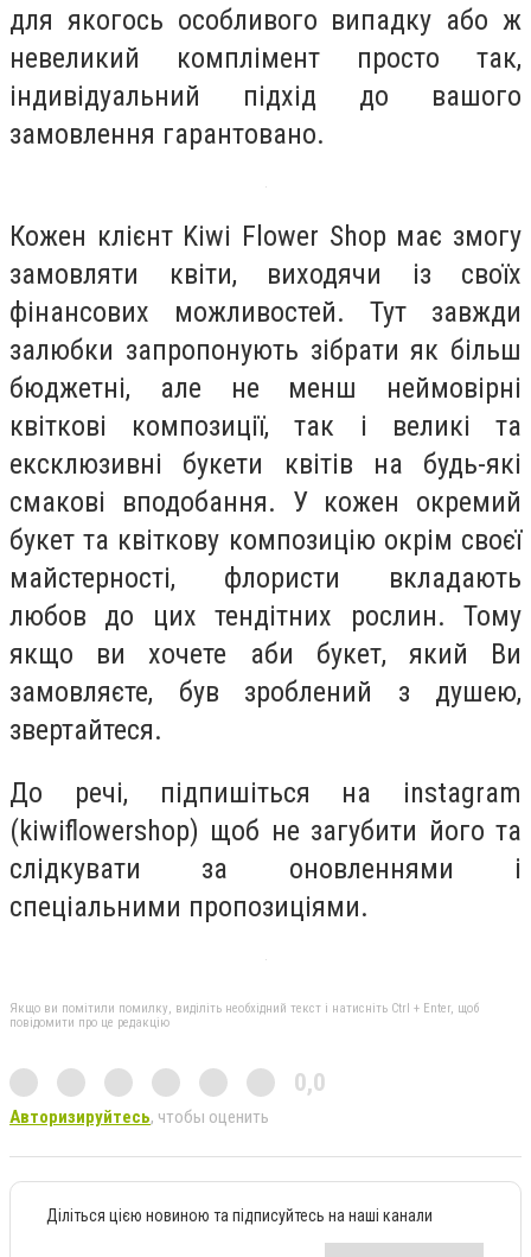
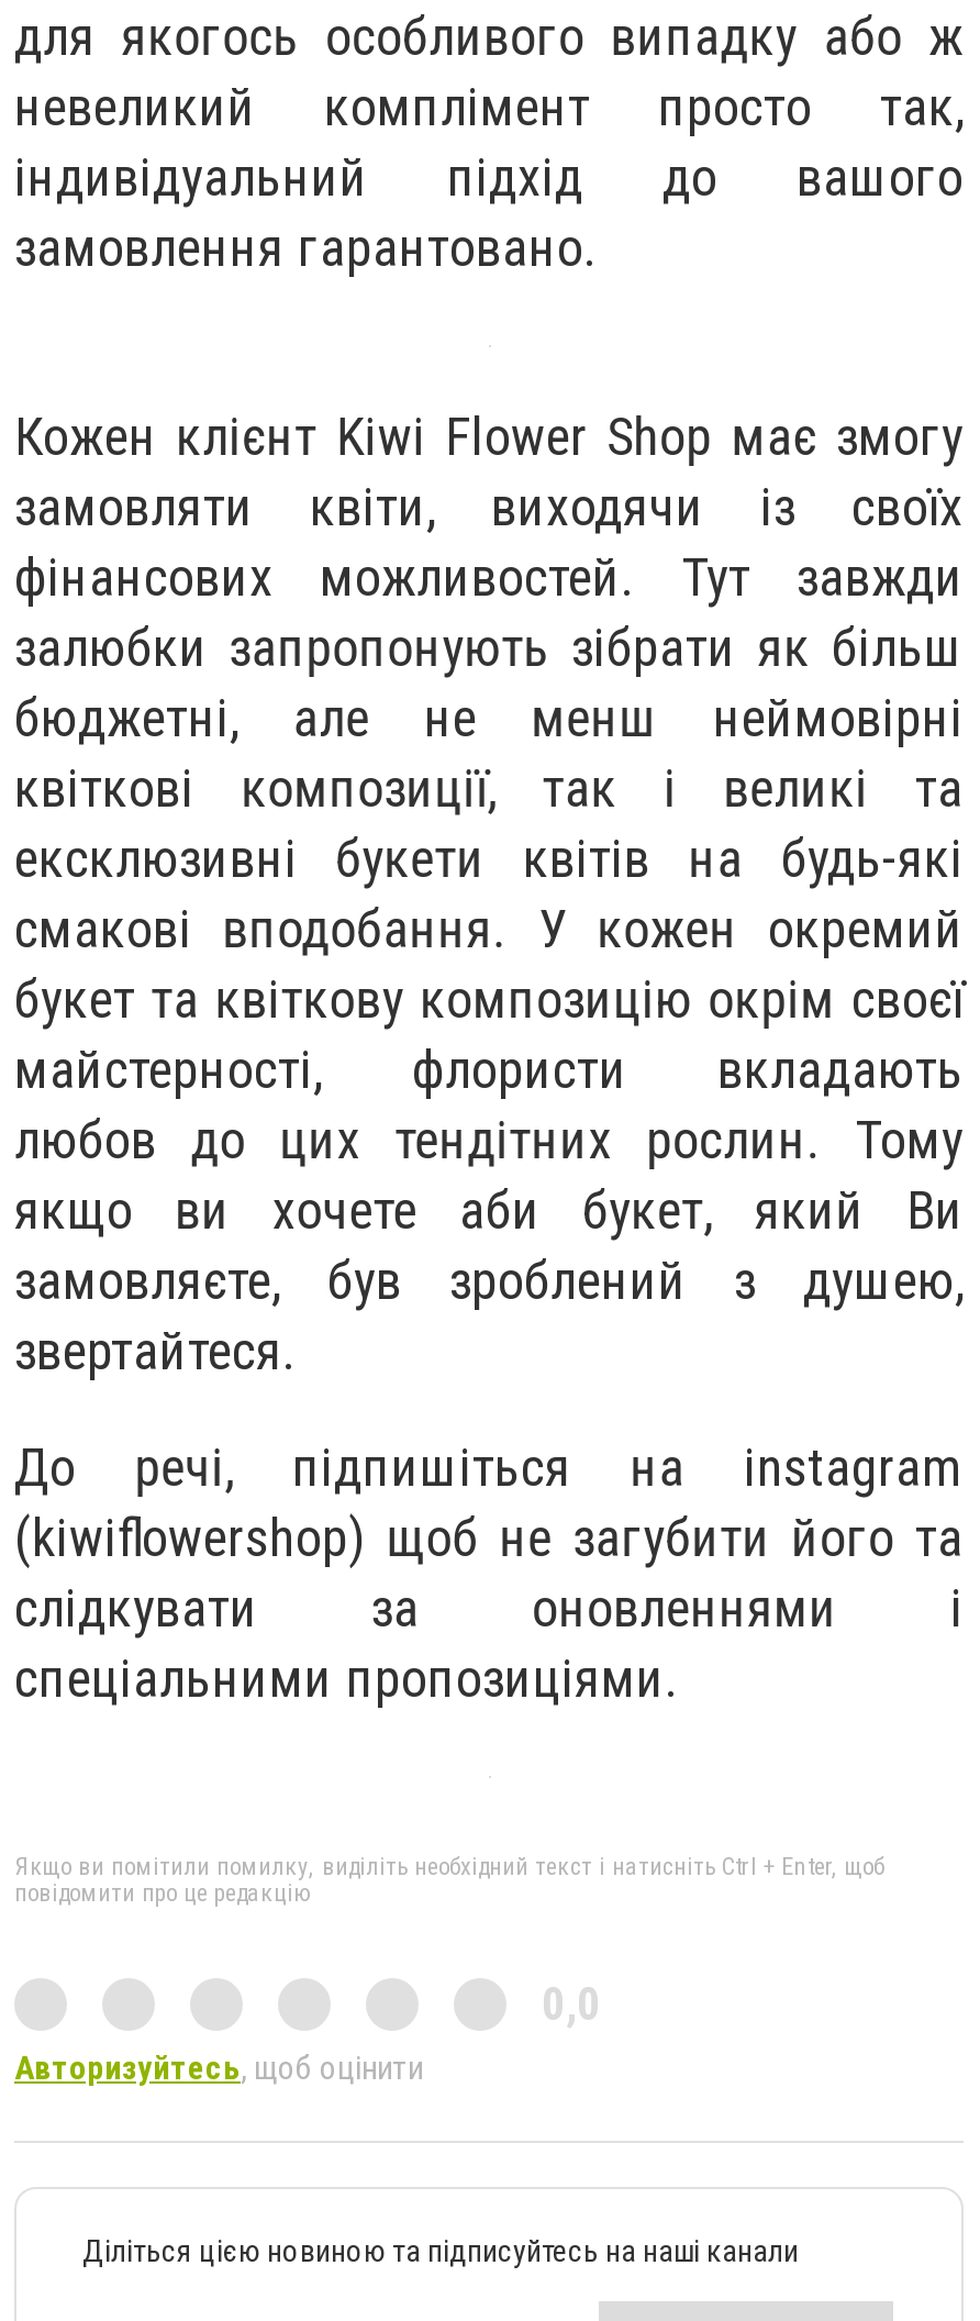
[9,1106,269,1128] Авторизируйтесь, чтобы оценить -> [14,2048,423,2088] Авторизуйтесь, щоб оцінити

